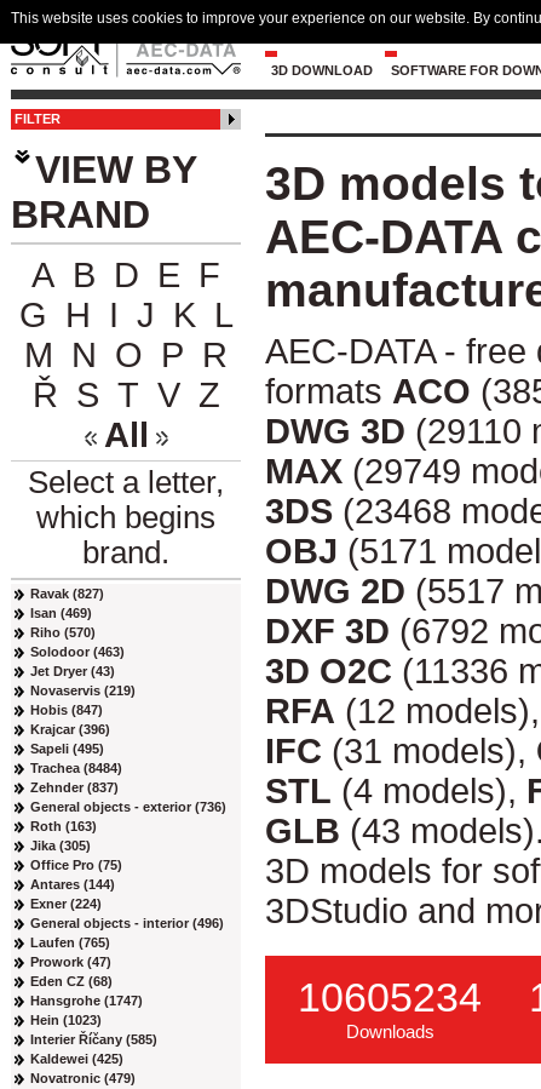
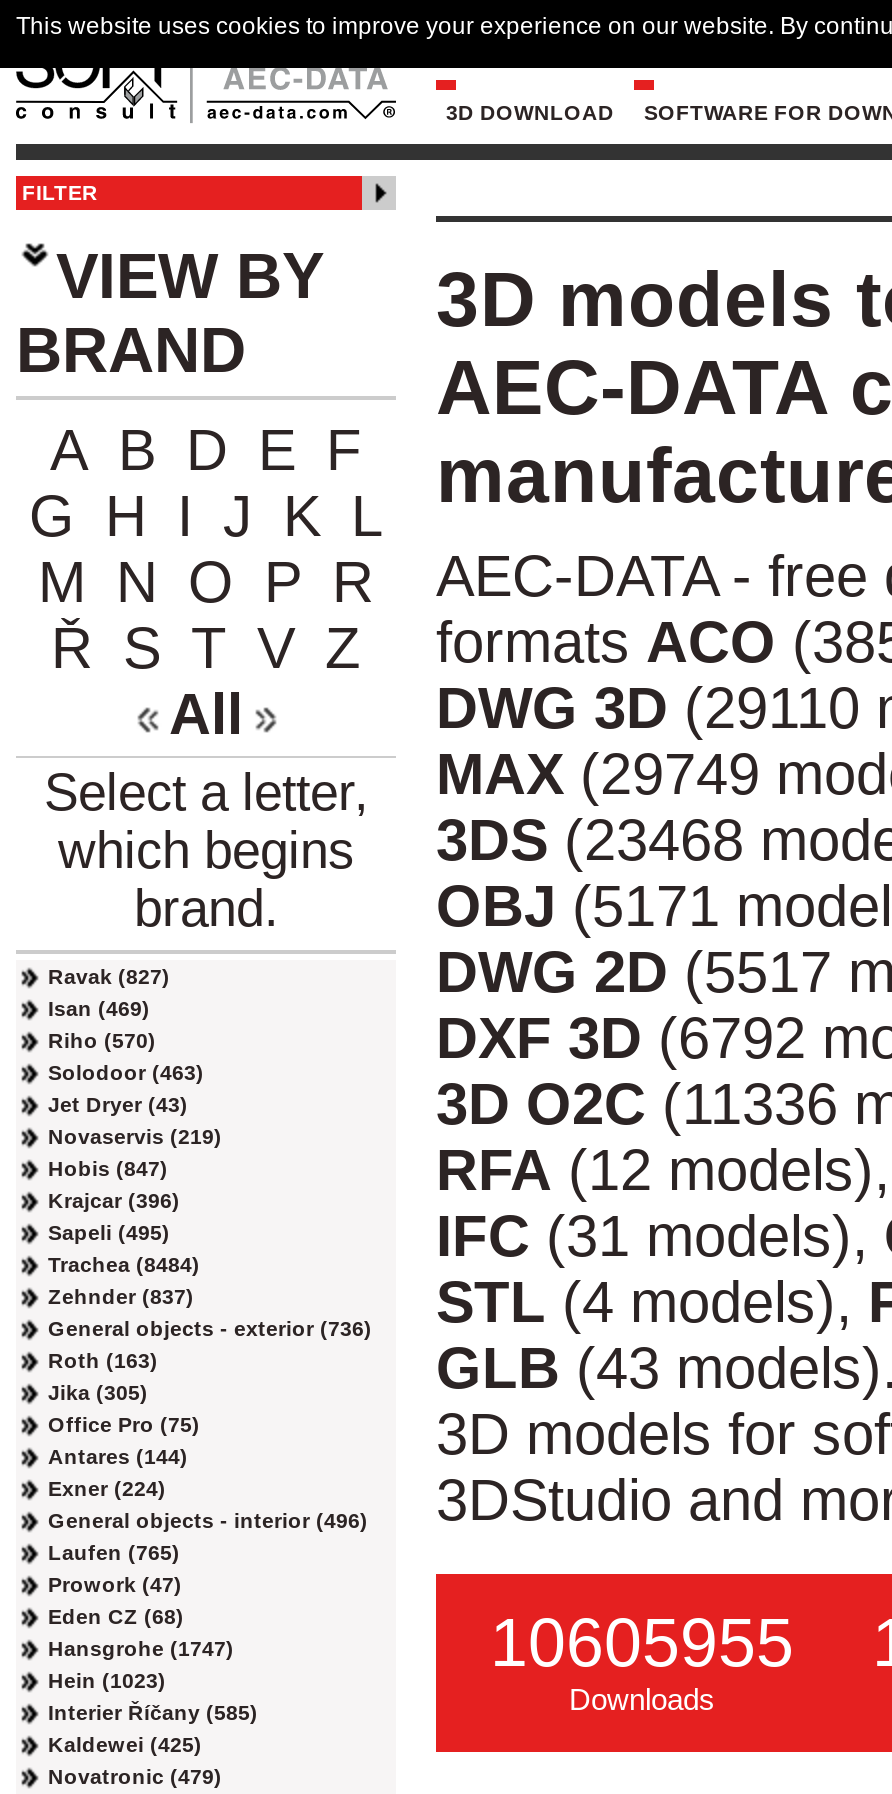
[298,974,482,1020] 10605234 -> [490,1604,794,1680] 10605955

